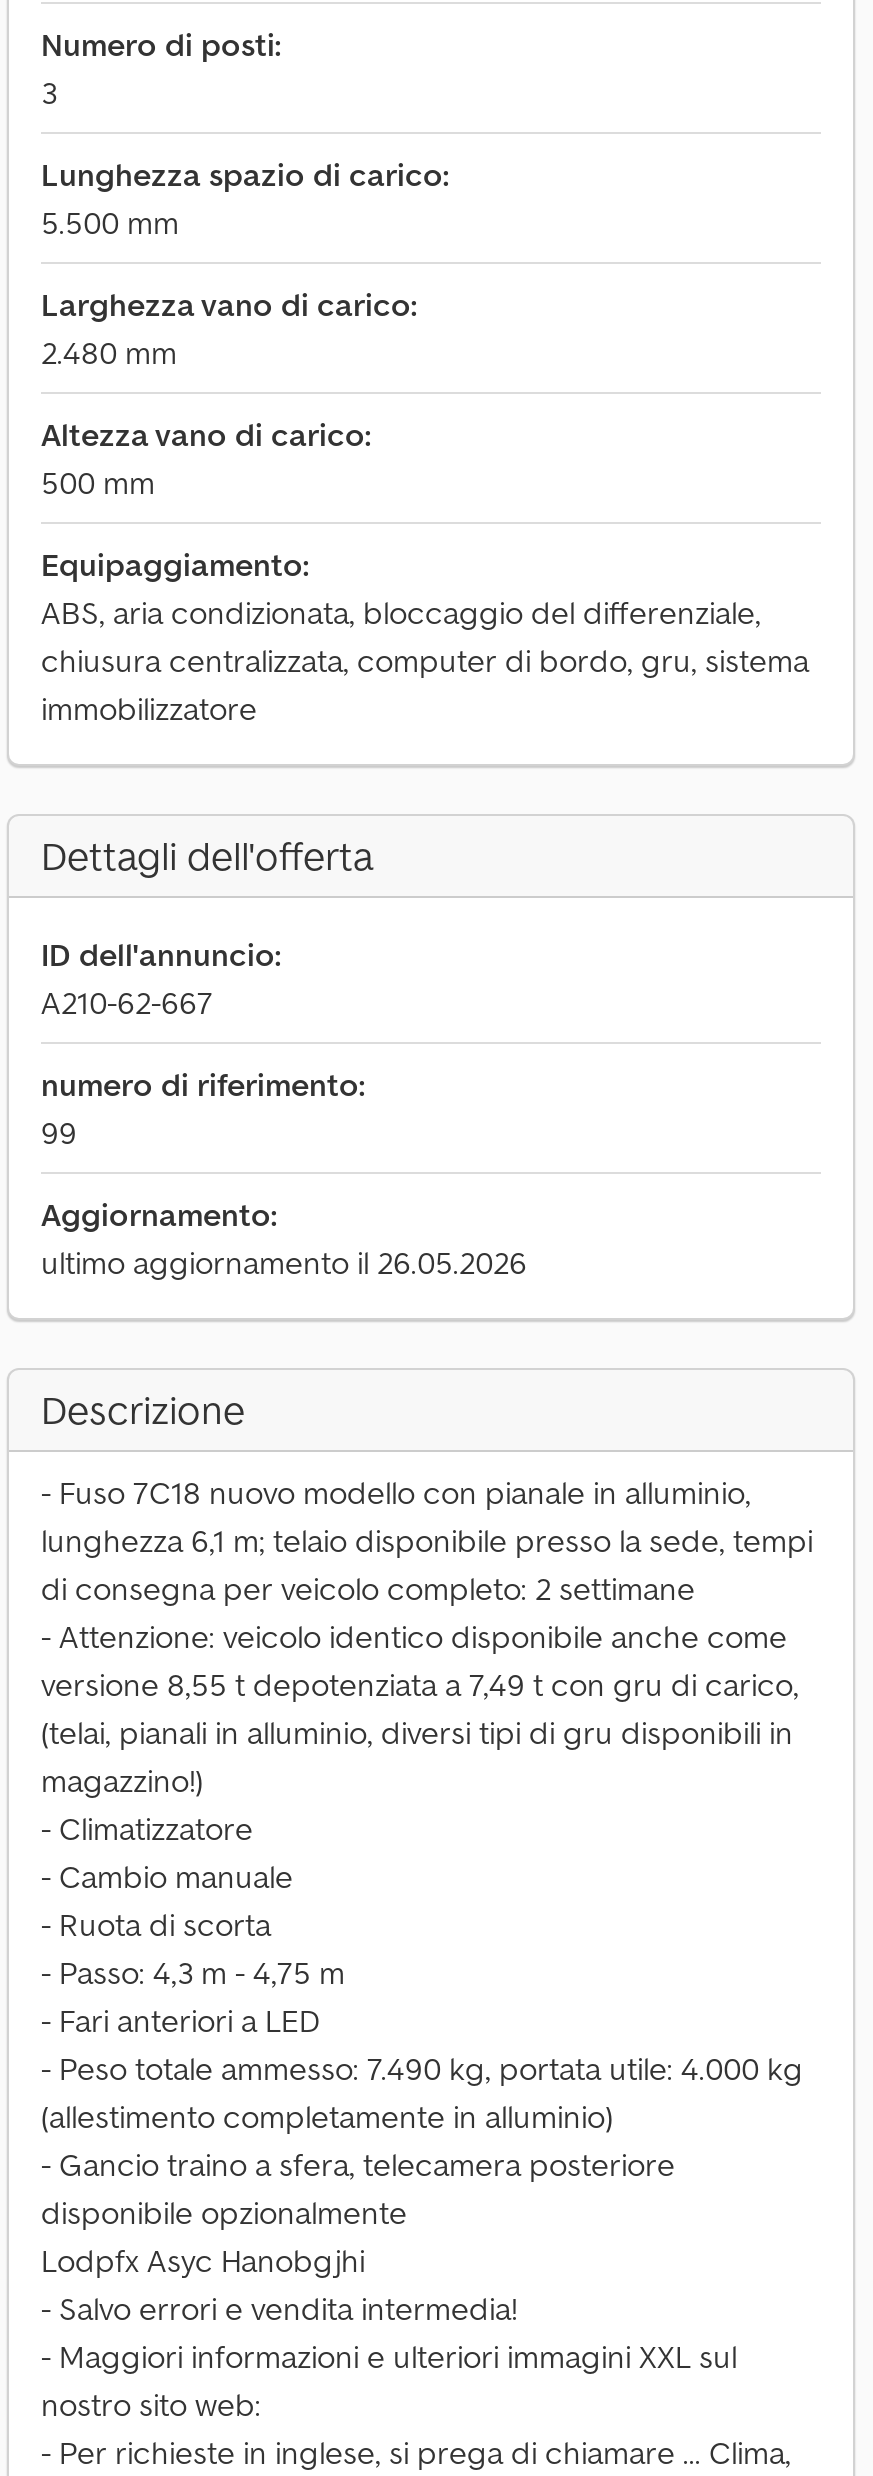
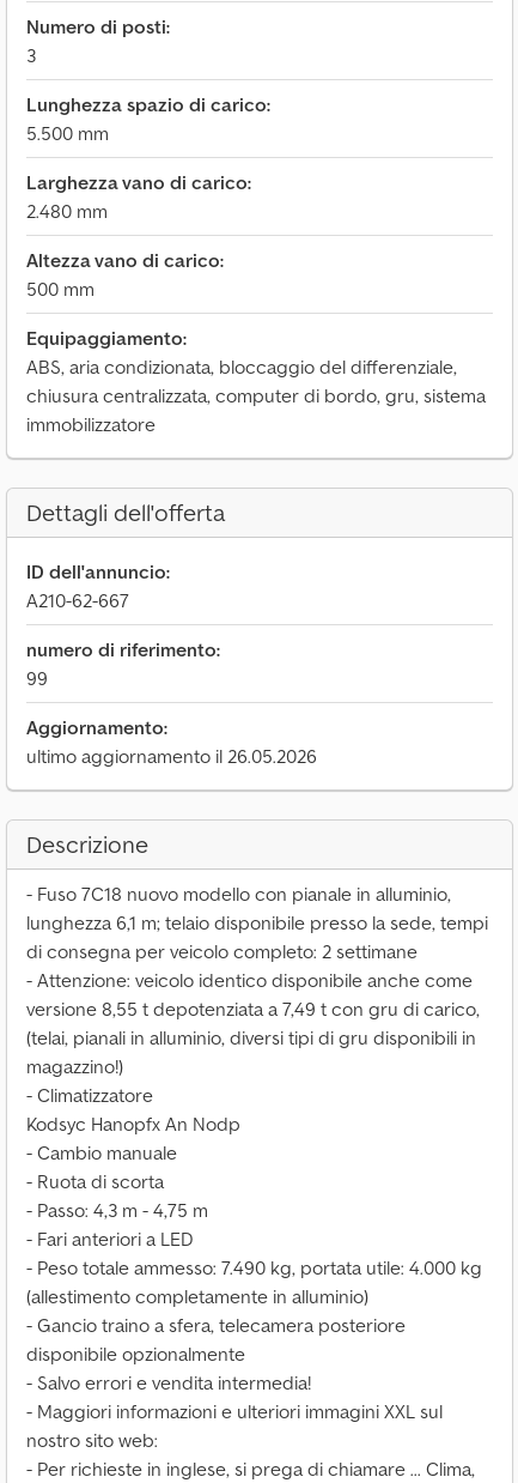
none -> [26,1112,240,1136] Kodsyc Hanopfx An Nodp
moved [41,1856,803,2232] -> [26,1140,482,1366]: - Cambio manuale | - Ruota di scorta | - Passo: 4,3 m - 4,75 m | - Fari anteriori a LED | - Peso totale ammesso: 7.490 kg, portata utile: 4.000 kg | (allestimento completamente in alluminio) | - Gancio traino a sfera, telecamera posteriore | disponibile opzionalmente
[41,2240,365,2280] Lodpfx Asyc Hanobgjhi -> none

